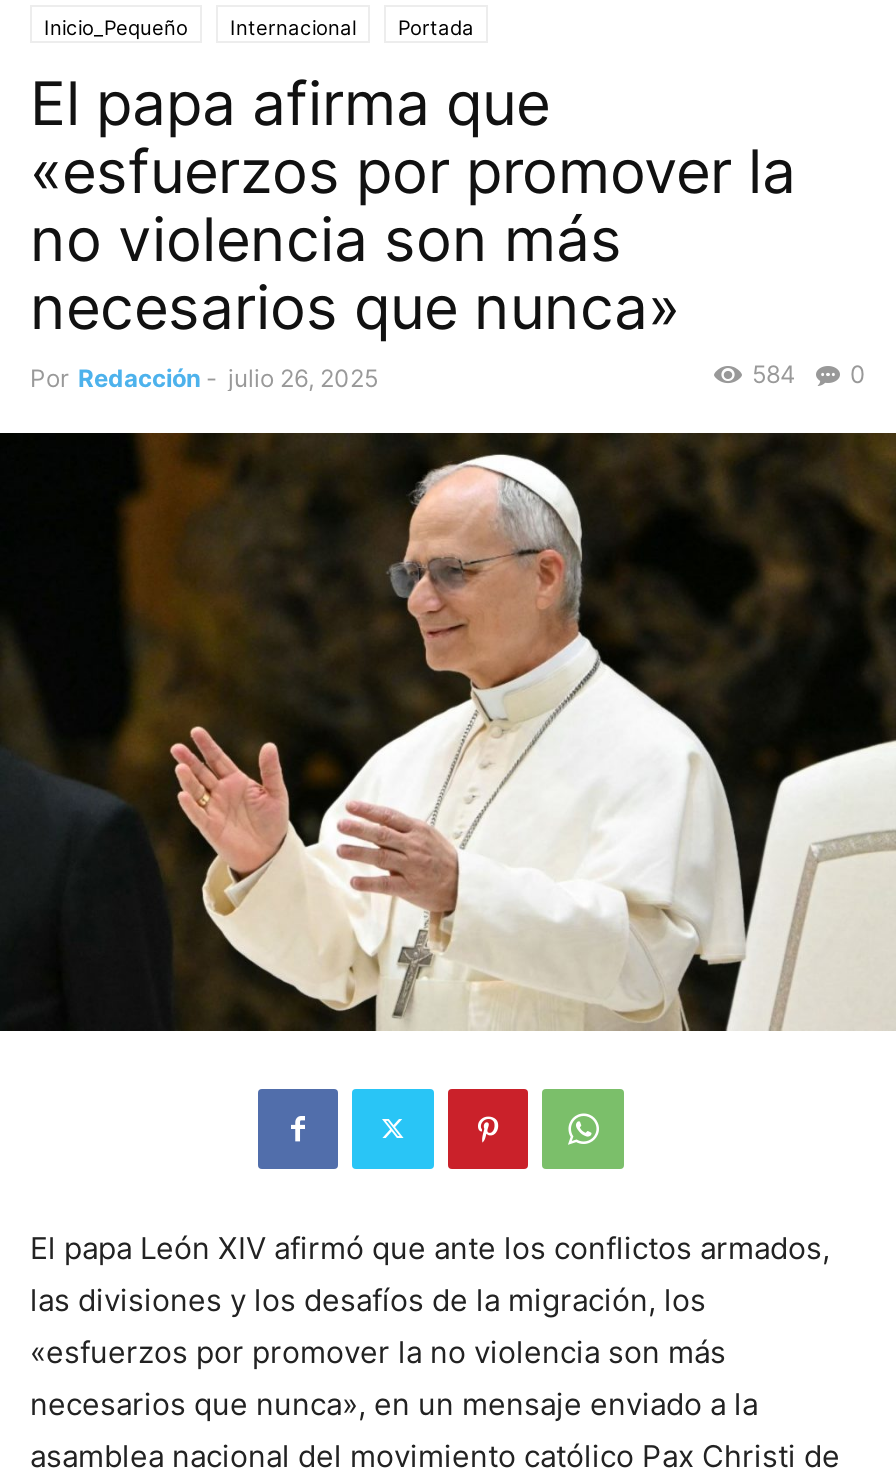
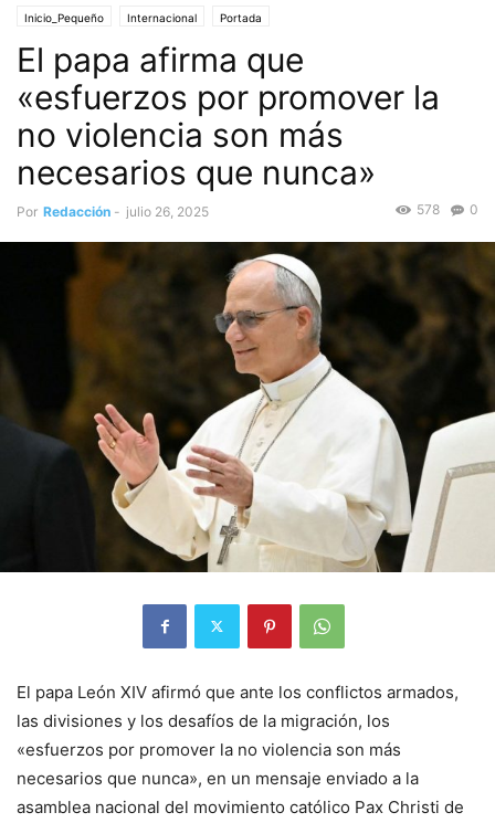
[752,359,866,389] 584 0 -> [417,201,478,218] 578 0

